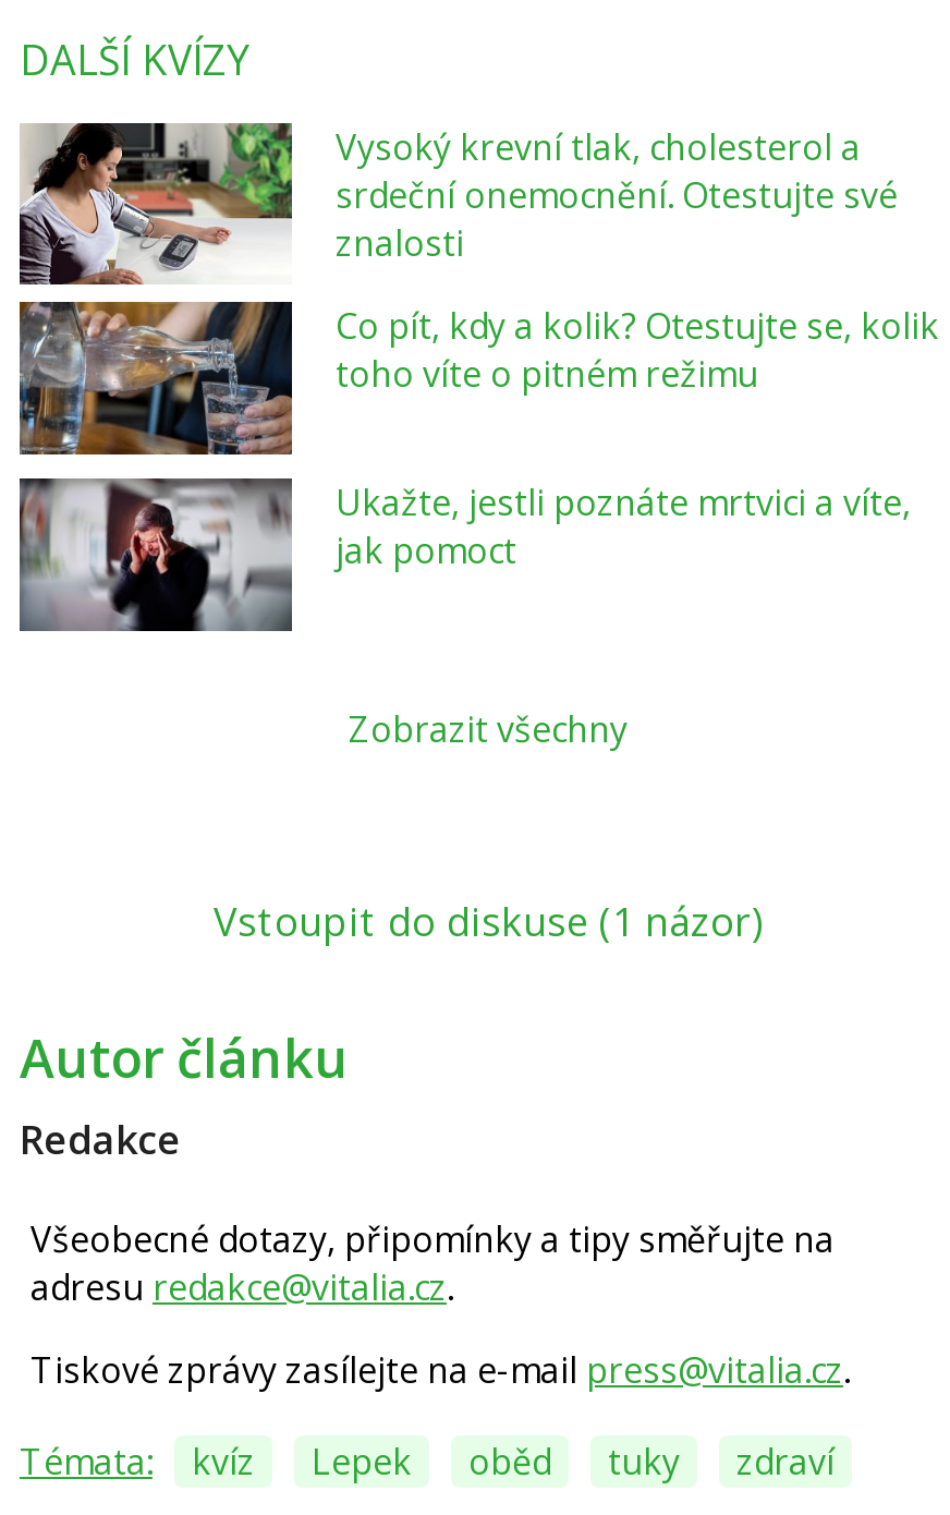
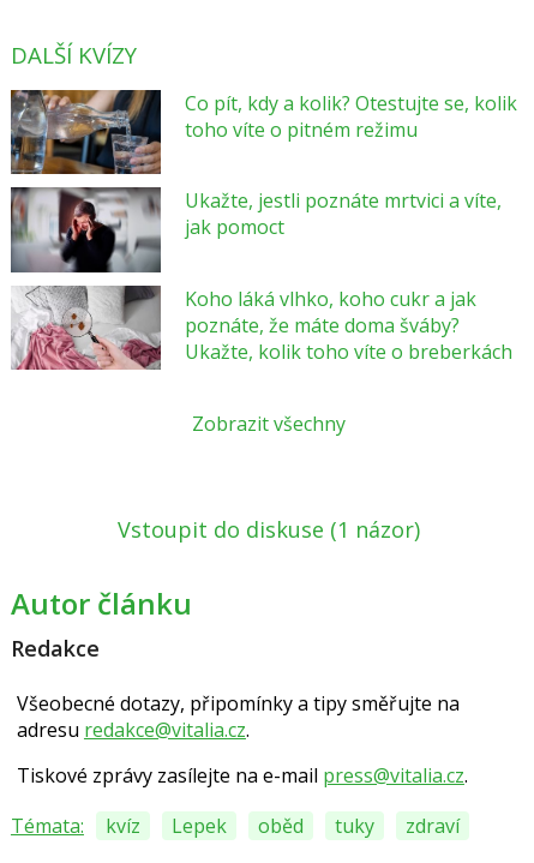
[17,120,898,303] [image] | Vysoký krevní tlak, cholesterol a | srdeční onemocnění. Otestujte své | znalosti -> none
moved [17,301,939,634] -> [10,90,517,274]: [image] | Co pít, kdy a kolik? Otestujte se, kolik | toho víte o pitném režimu | Ukažte, jestli poznáte mrtvici a víte, | jak pomoct
none -> [11,284,512,371] [image] | Koho láká vlhko, koho cukr a jak | poznáte, že máte doma šváby? | Ukažte, kolik toho víte o breberkách

